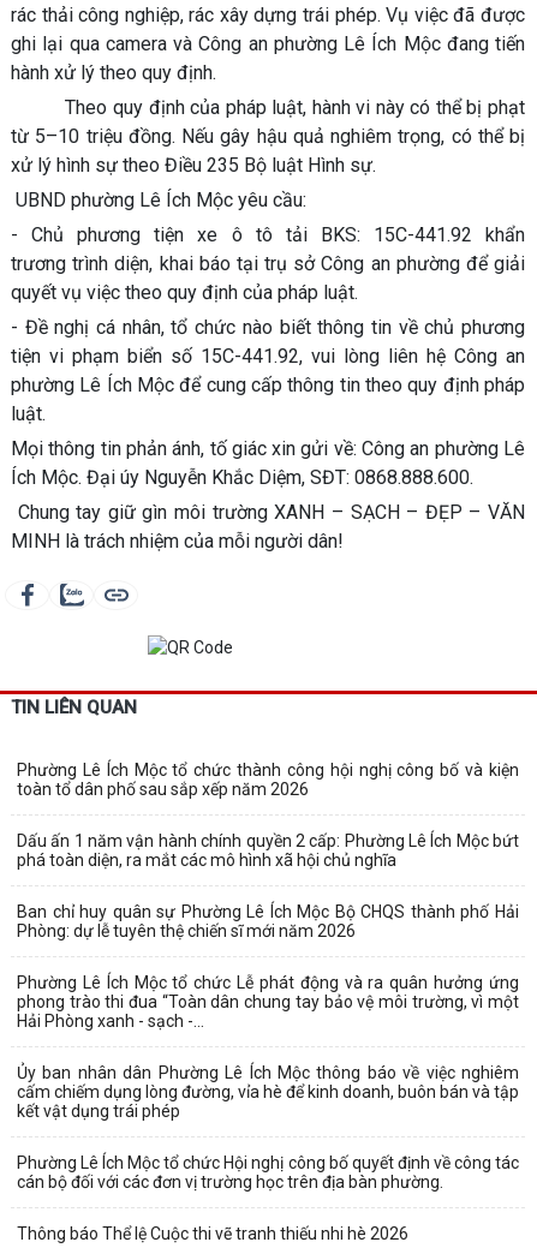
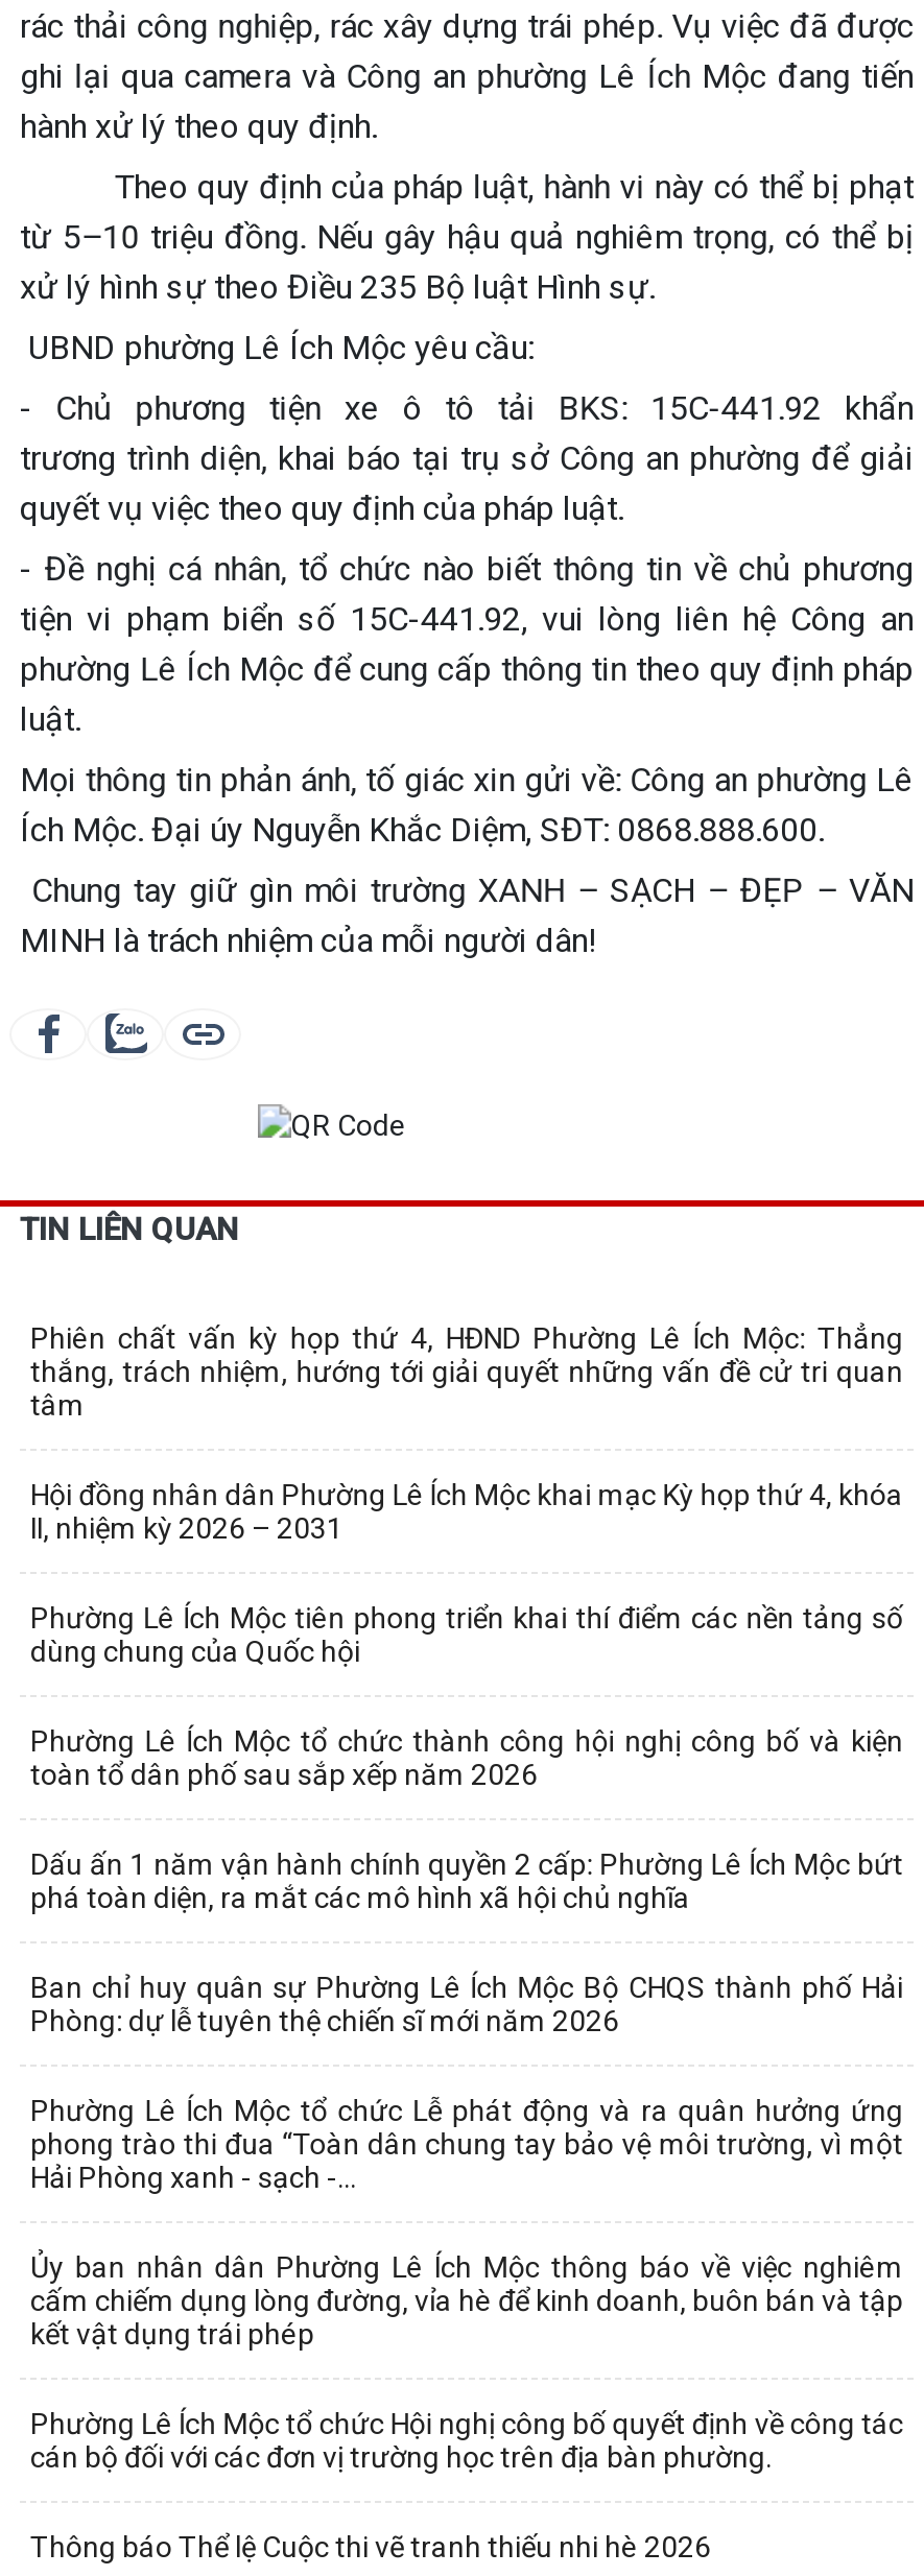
none -> [30,1321,903,1668] Phiên chất vấn kỳ họp thứ 4, HĐND Phường Lê Ích Mộc: Thẳng | thắng, trách nhiệm, hướng tới giải quyết những vấn đề cử tri quan | tâm | Hội đồng nhân dân Phường Lê Ích Mộc khai mạc Kỳ họp thứ 4, khóa | II, nhiệm kỳ 2026 – 2031 | Phường Lê Ích Mộc tiên phong triển khai thí điểm các nền tảng số | dùng chung của Quốc hội

